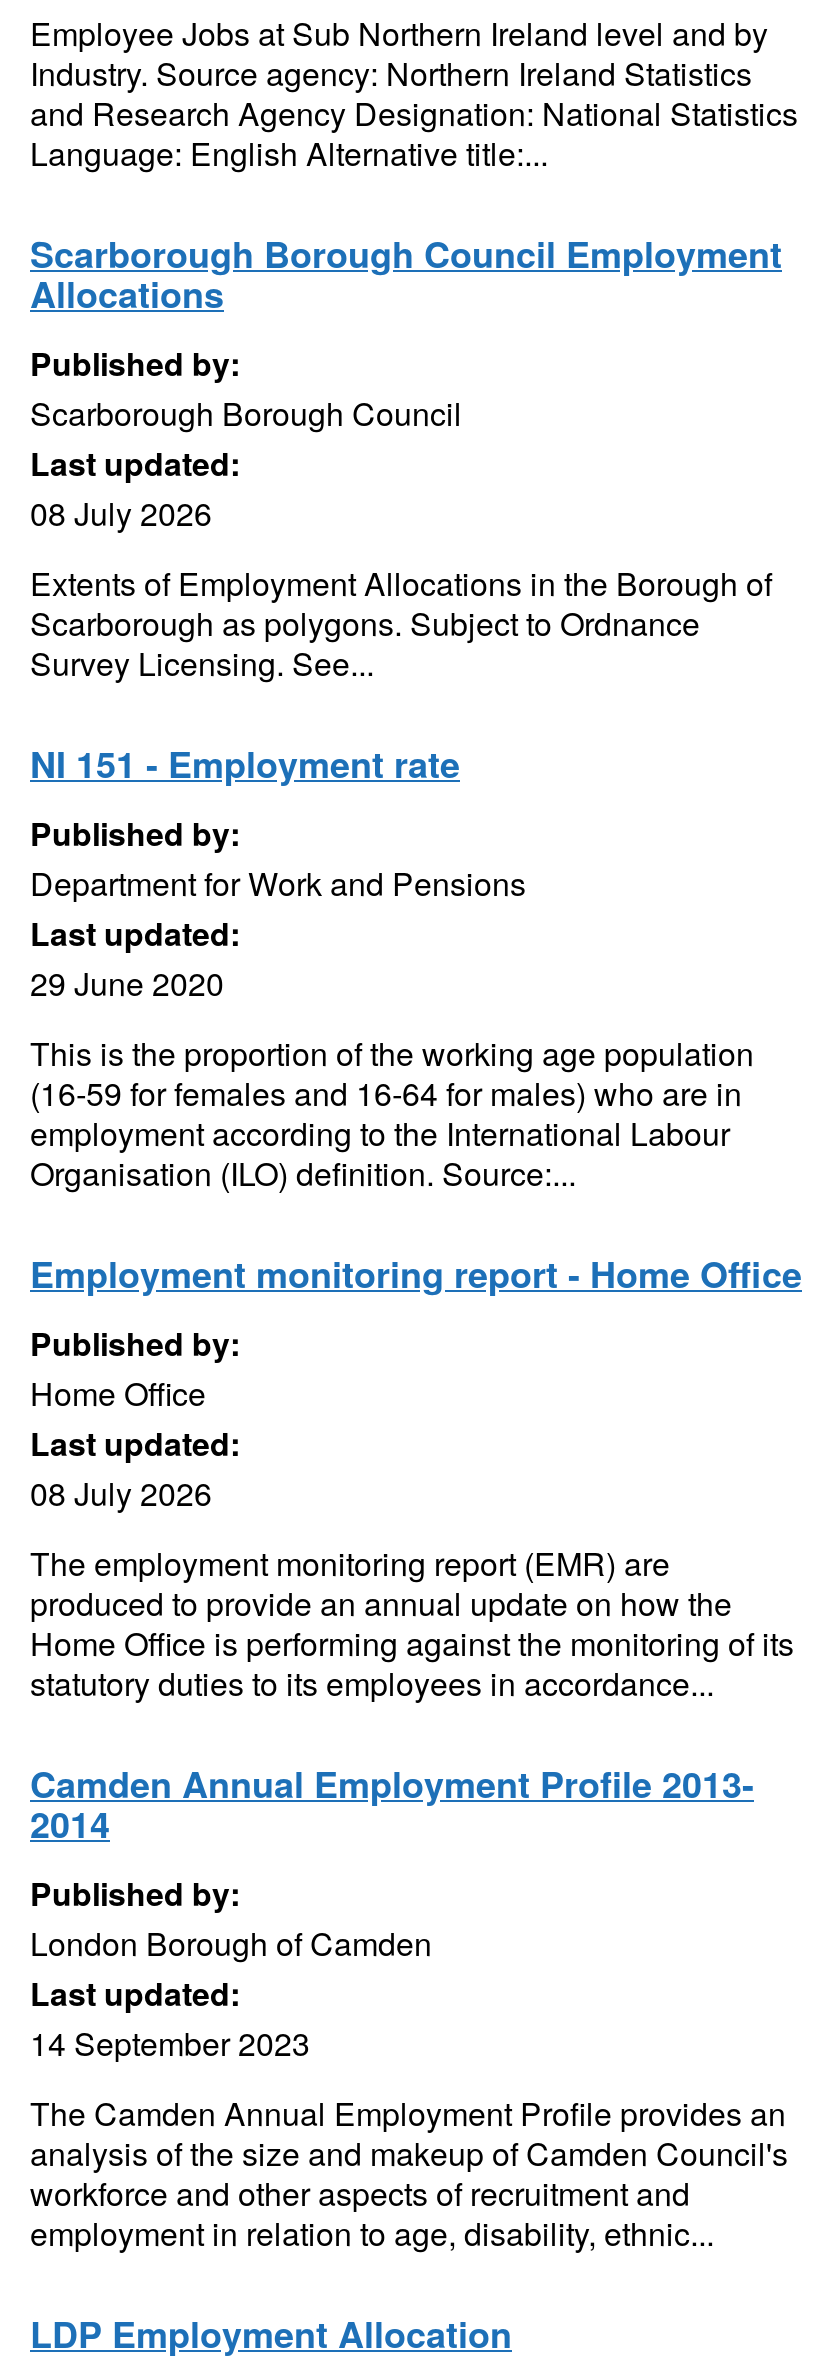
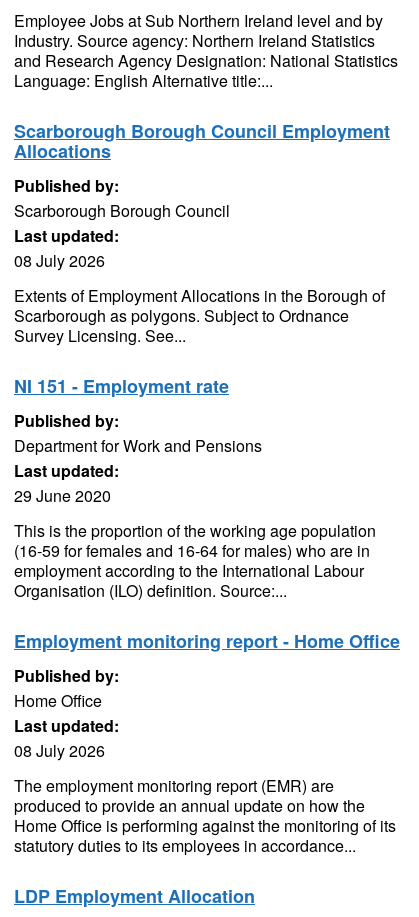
[30,1758,788,2256] Camden Annual Employment Profile 2013- | 2014 | Published by: | London Borough of Camden | Last updated: | 14 September 2023 | The Camden Annual Employment Profile provides an | analysis of the size and makeup of Camden Council's | workforce and other aspects of recruitment and | employment in relation to age, disability, ethnic... -> none

